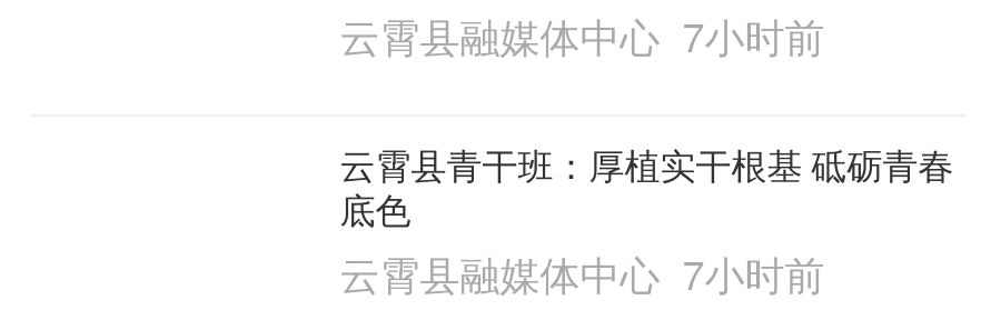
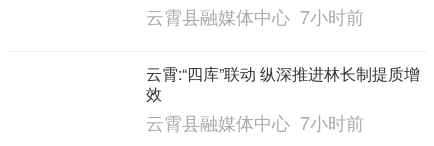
[340,138,954,234] 云霄县青干班：厚植实干根基 砥砺青春 | 底色 -> [146,62,420,105] 云霄:“四库”联动 纵深推进林长制提质增 | 效

